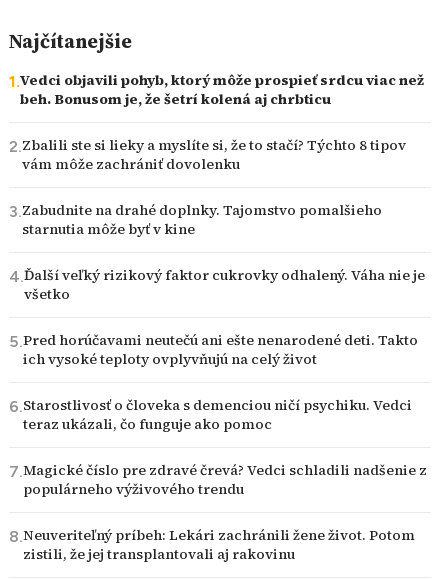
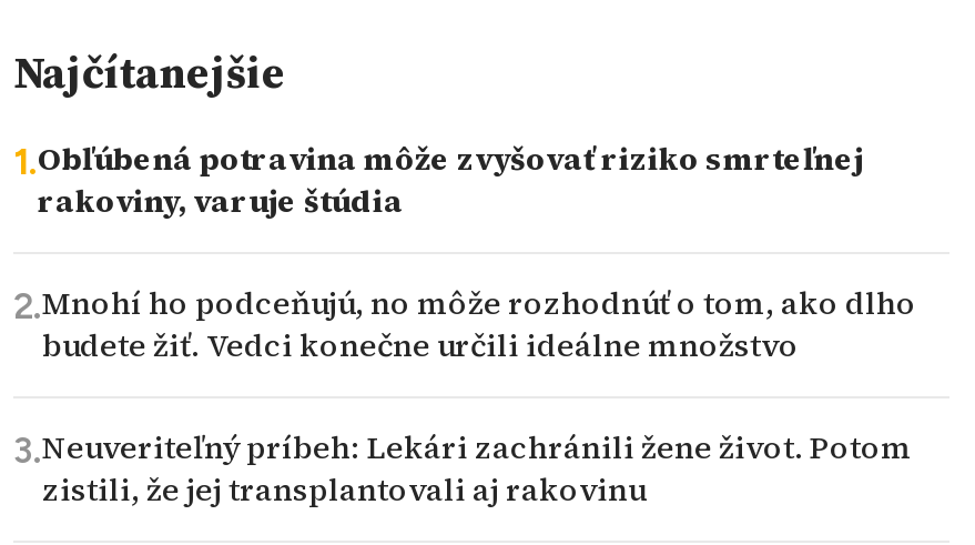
[20,71,427,499] Vedci objavili pohyb, ktorý môže prospieť srdcu viac než | beh. Bonusom je, že šetrí kolená aj chrbticu | Zbalili ste si lieky a myslíte si, že to stačí? Týchto 8 tipov | vám môže zachrániť dovolenku | Zabudnite na drahé doplnky. Tajomstvo pomalšieho | starnutia môže byť v kine | Ďalší veľký rizikový faktor cukrovky odhalený. Váha nie je | všetko | Pred horúčavami neutečú ani ešte nenarodené deti. Takto | ich vysoké teploty ovplyvňujú na celý život | Starostlivosť o človeka s demenciou ničí psychiku. Vedci | teraz ukázali, čo funguje ako pomoc | Magické číslo pre zdravé črevá? Vedci schladili nadšenie z | populárneho výživového trendu -> [38,139,916,367] Obľúbená potravina môže zvyšovať riziko smrteľnej | rakoviny, varuje štúdia | Mnohí ho podceňujú, no môže rozhodnúť o tom, ako dlho | budete žiť. Vedci konečne určili ideálne množstvo

